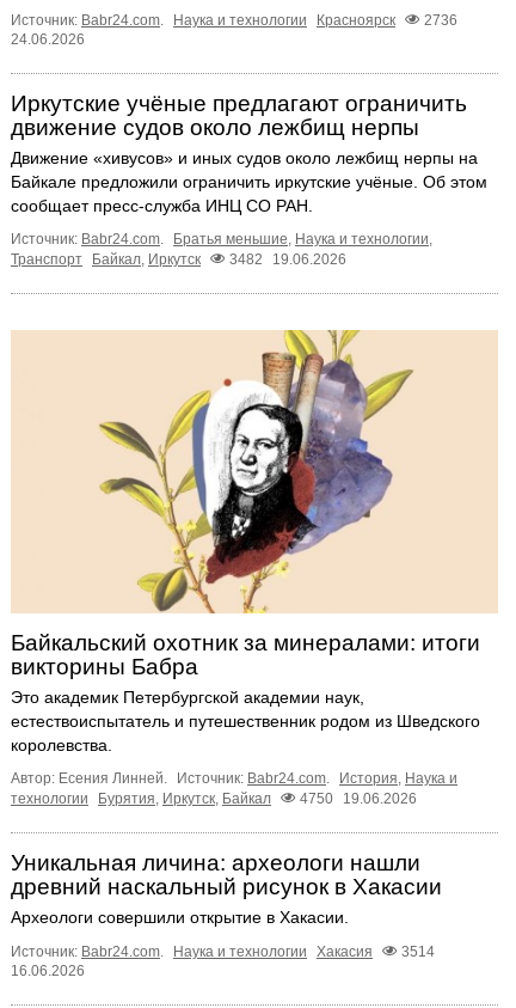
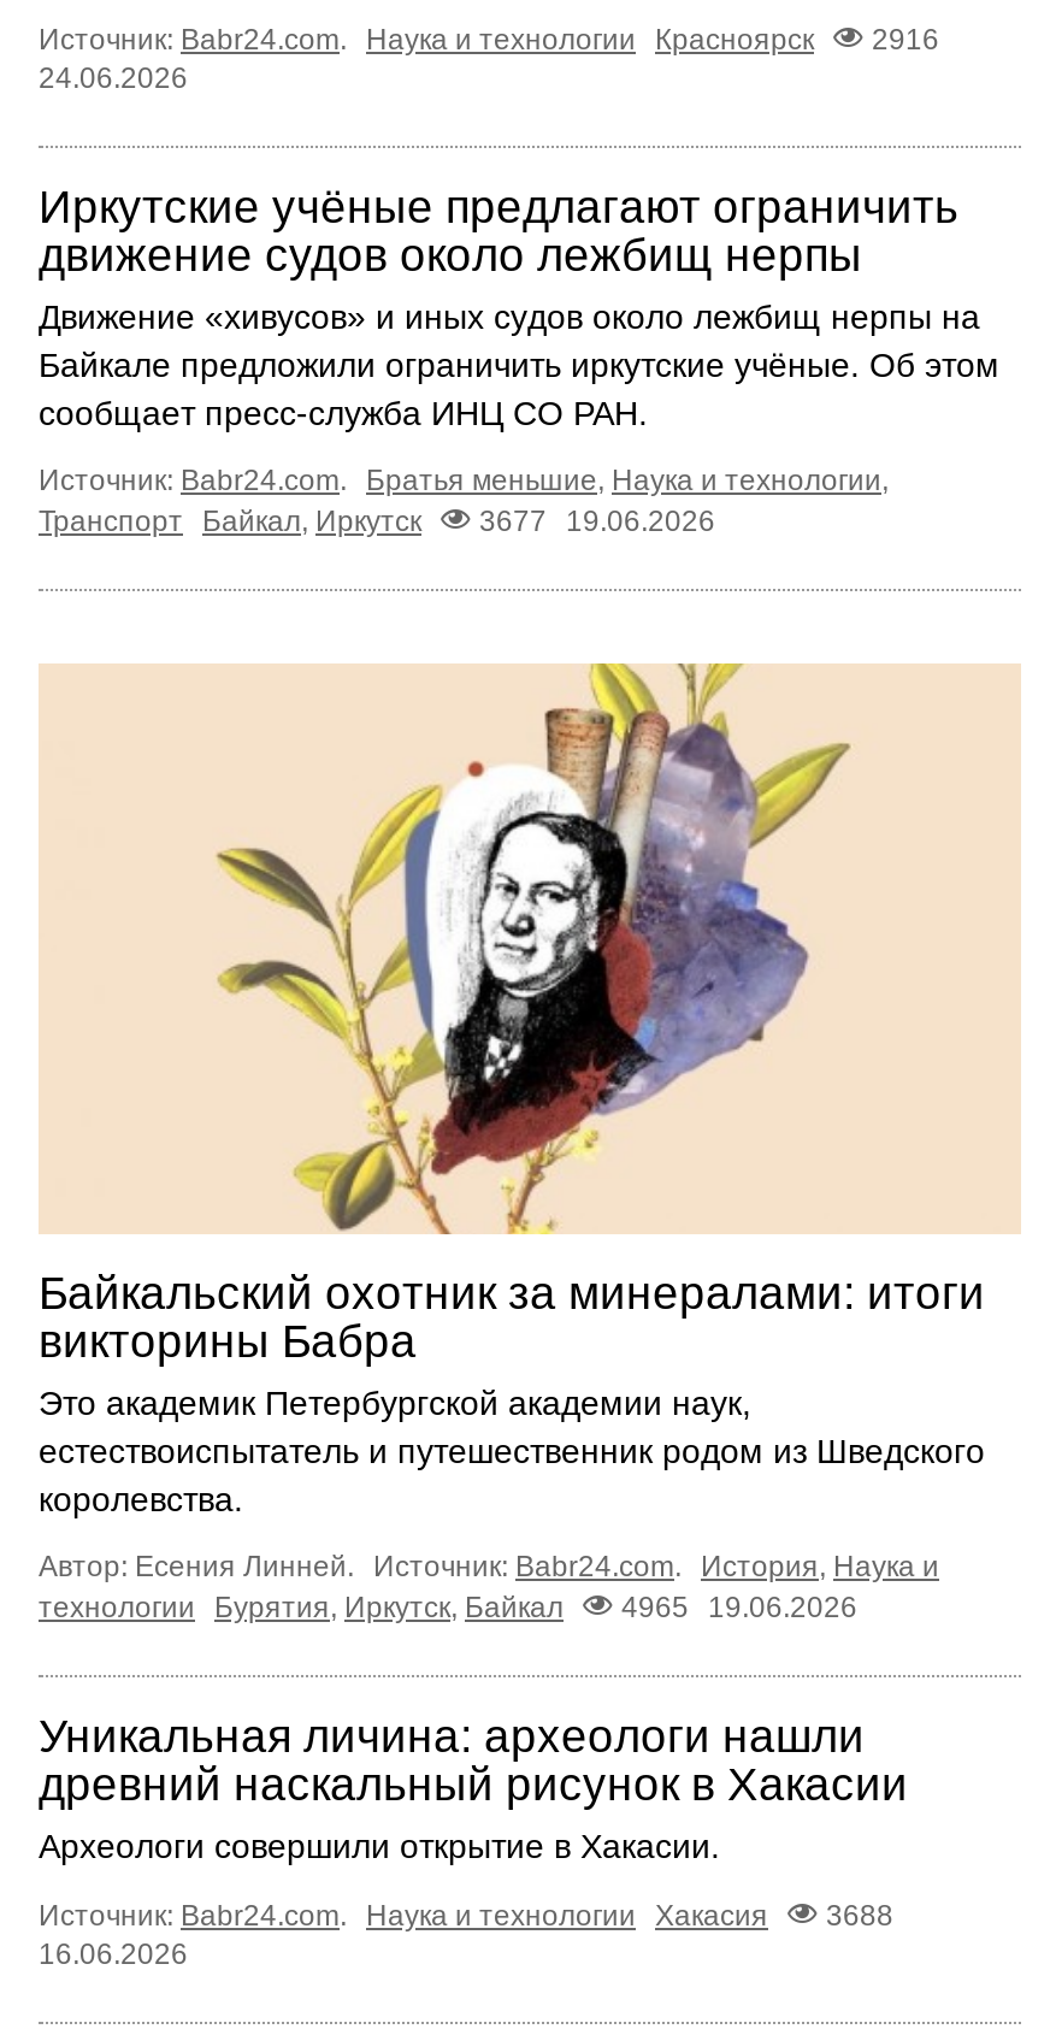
[11,12,457,28] Источник: Babr24.com. Наука и технологии Красноярск 2736 -> [39,22,939,56] Источник: Babr24.com. Наука и технологии Красноярск 2916
[11,251,346,268] Транспорт Байкал, Иркутск 3482 19.06.2026 -> [39,504,715,538] Транспорт Байкал, Иркутск 3677 19.06.2026
[11,790,417,807] технологии Бурятия, Иркутск, Байкал 4750 19.06.2026 -> [39,1590,857,1624] технологии Бурятия, Иркутск, Байкал 4965 19.06.2026
[11,943,435,960] Источник: Babr24.com. Наука и технологии Хакасия 3514 -> [39,1898,893,1932] Источник: Babr24.com. Наука и технологии Хакасия 3688

